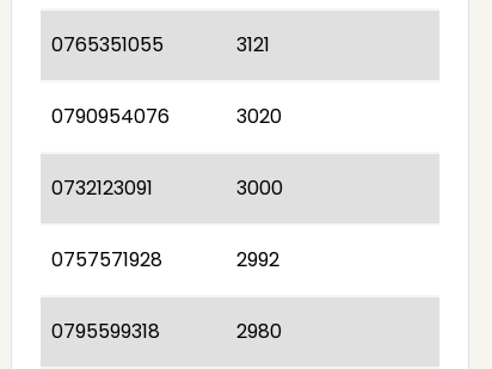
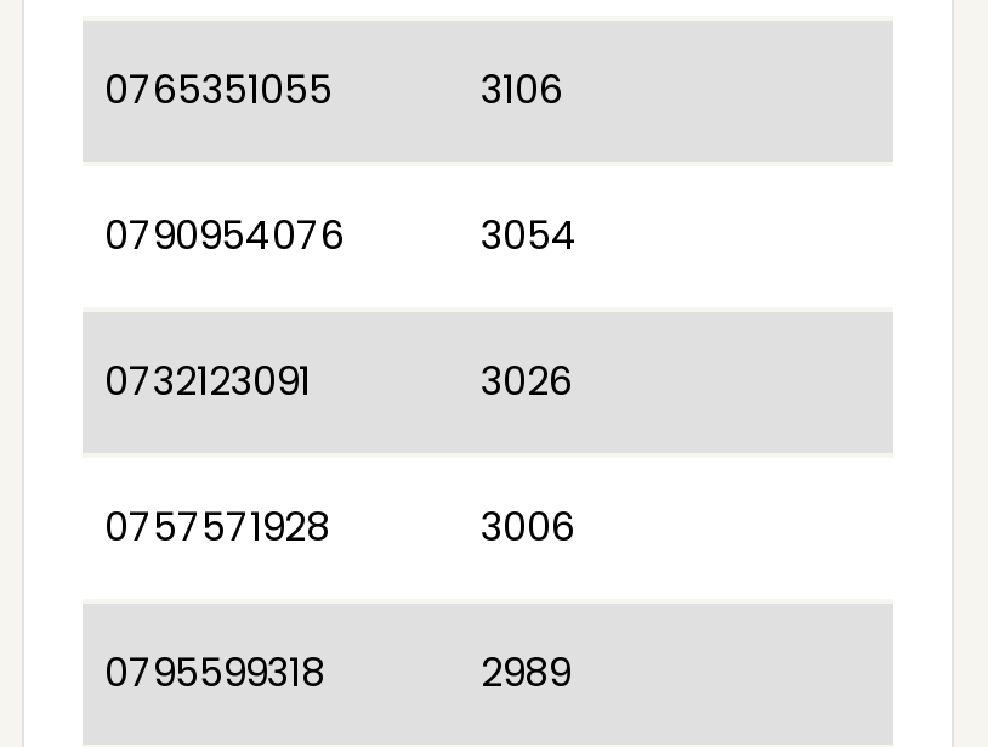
[236,31,270,59] 3121 -> [481,62,563,118] 3106
[236,103,282,130] 3020 -> [481,208,578,264] 3054
[236,174,283,202] 3000 -> [481,353,573,409] 3026
[236,246,279,273] 2992 -> [481,499,575,555] 3006
[236,318,282,345] 2980 -> [481,645,570,701] 2989

